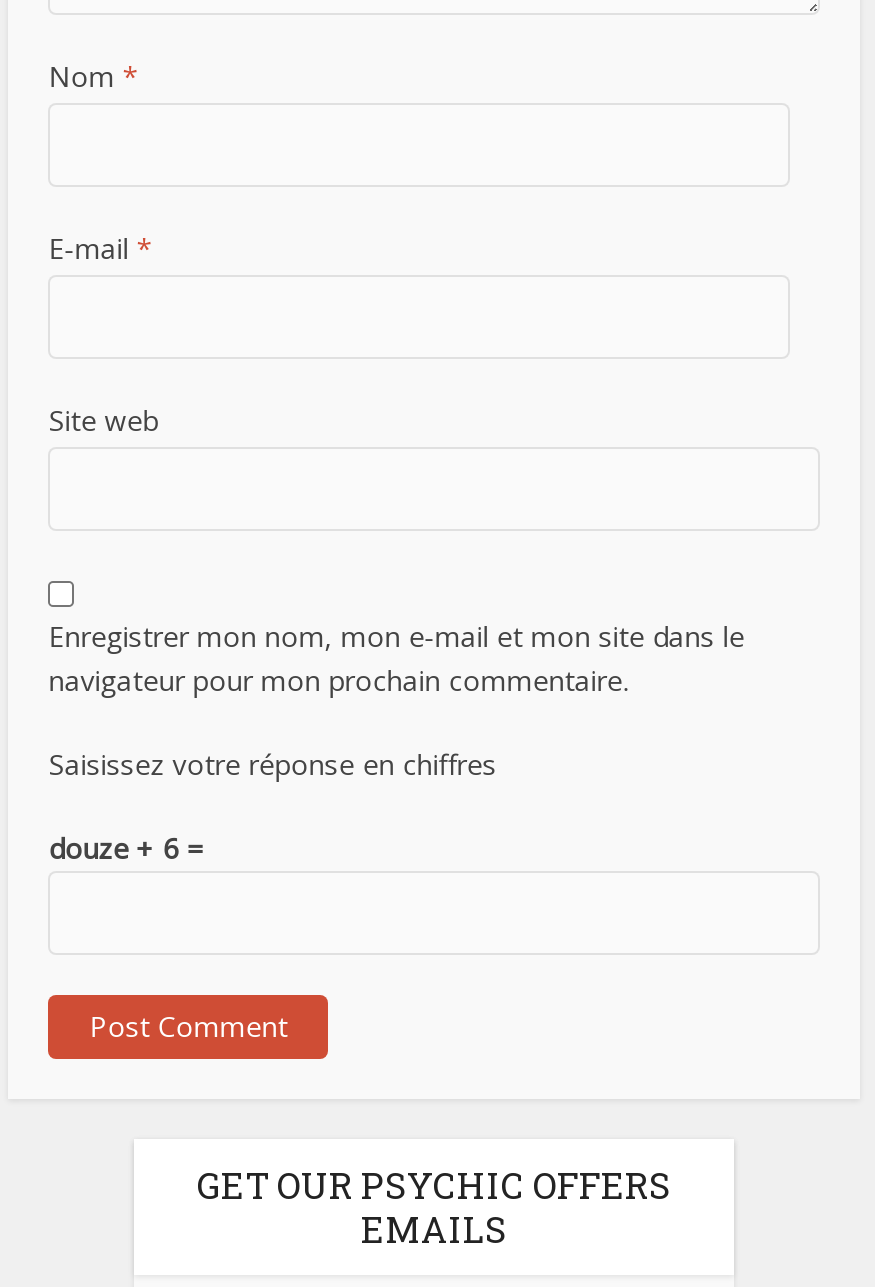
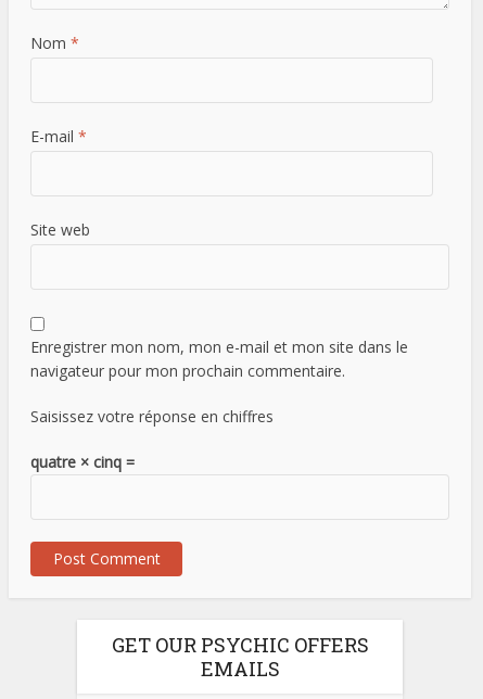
[48,829,202,867] douze + 6 = -> [31,451,135,472] quatre × cinq =

